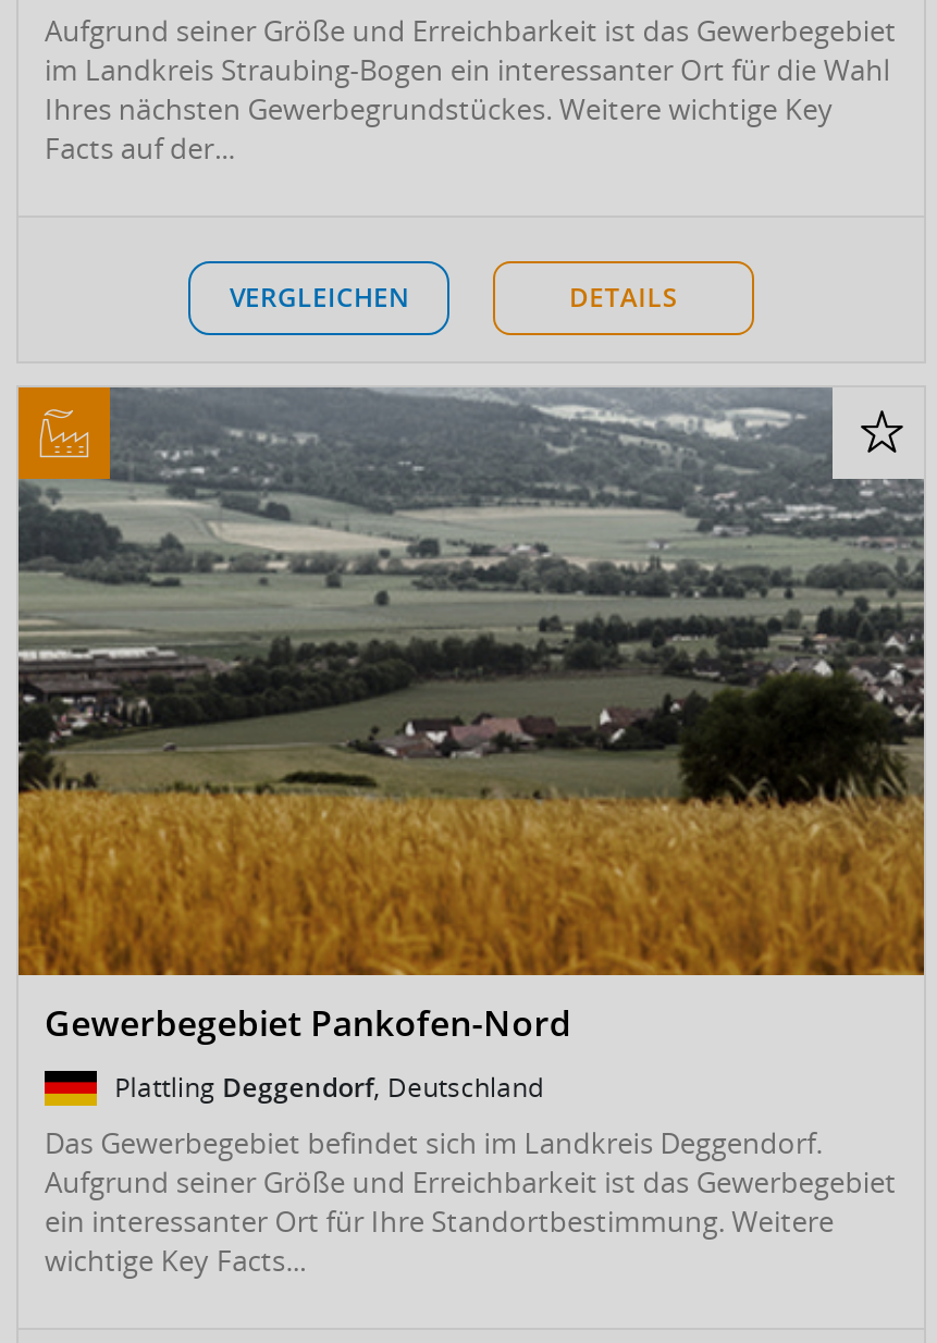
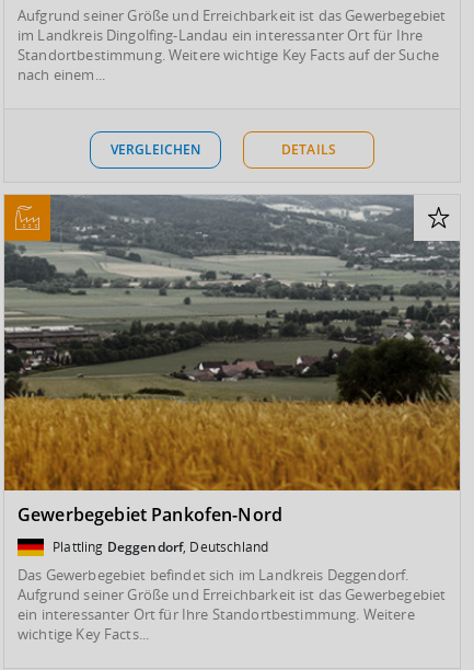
[45,49,890,167] im Landkreis Straubing-Bogen ein interessanter Ort für die Wahl | Ihres nächsten Gewerbegrundstückes. Weitere wichtige Key | Facts auf der... -> [18,25,439,84] im Landkreis Dingolfing-Landau ein interessanter Ort für Ihre | Standortbestimmung. Weitere wichtige Key Facts auf der Suche | nach einem...

